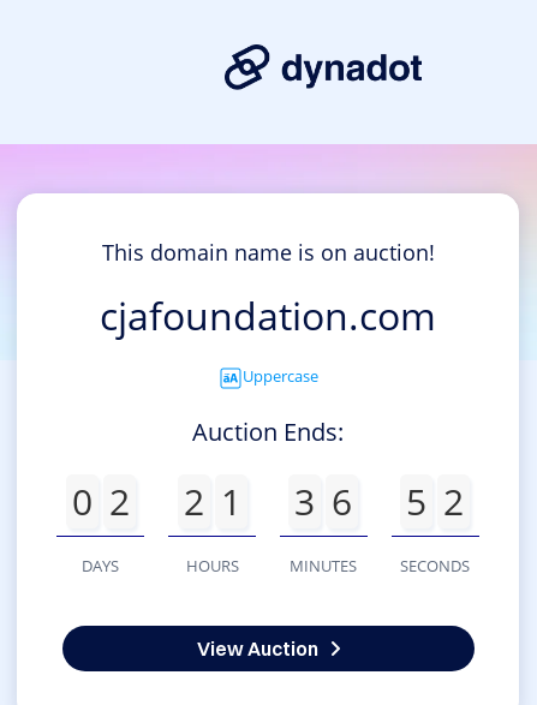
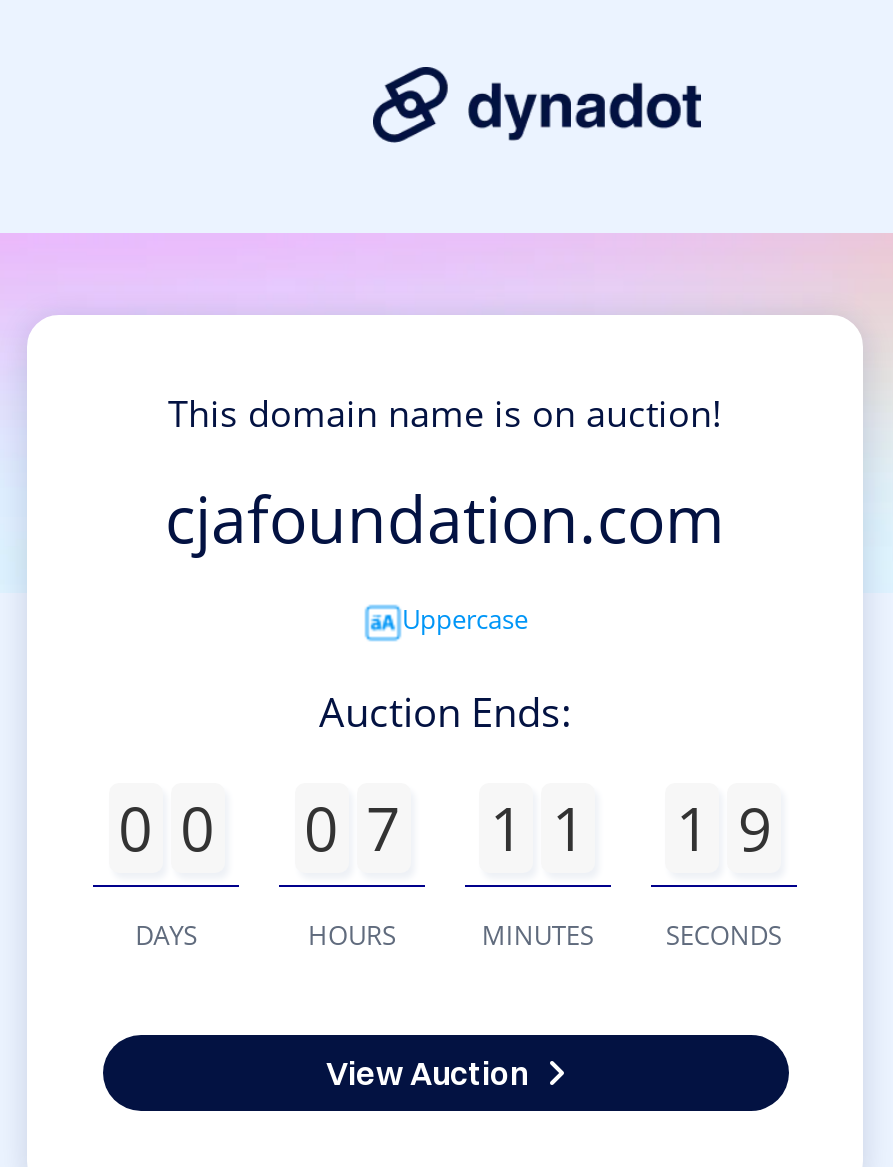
[72,477,129,526] 0 2 -> [118,787,214,869] 0 0
[183,477,241,526] 2 1 -> [304,787,400,869] 0 7
[295,477,352,526] 3 6 -> [490,787,586,869] 1 1
[406,477,464,526] 5 2 -> [676,787,772,869] 1 9

